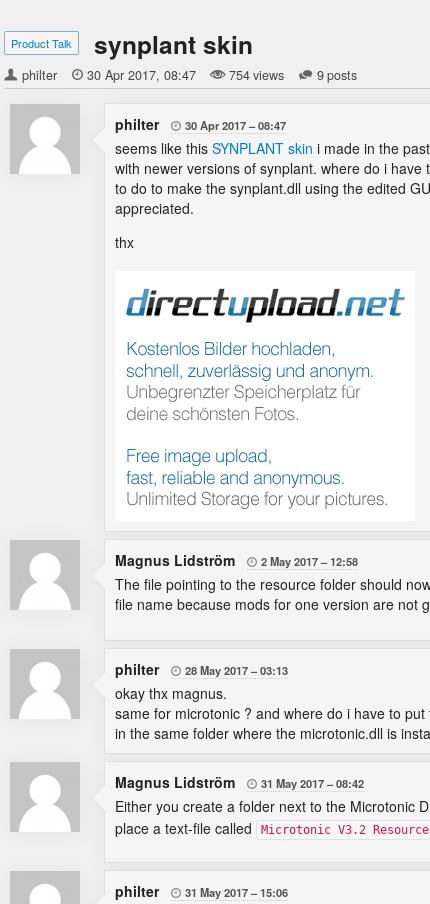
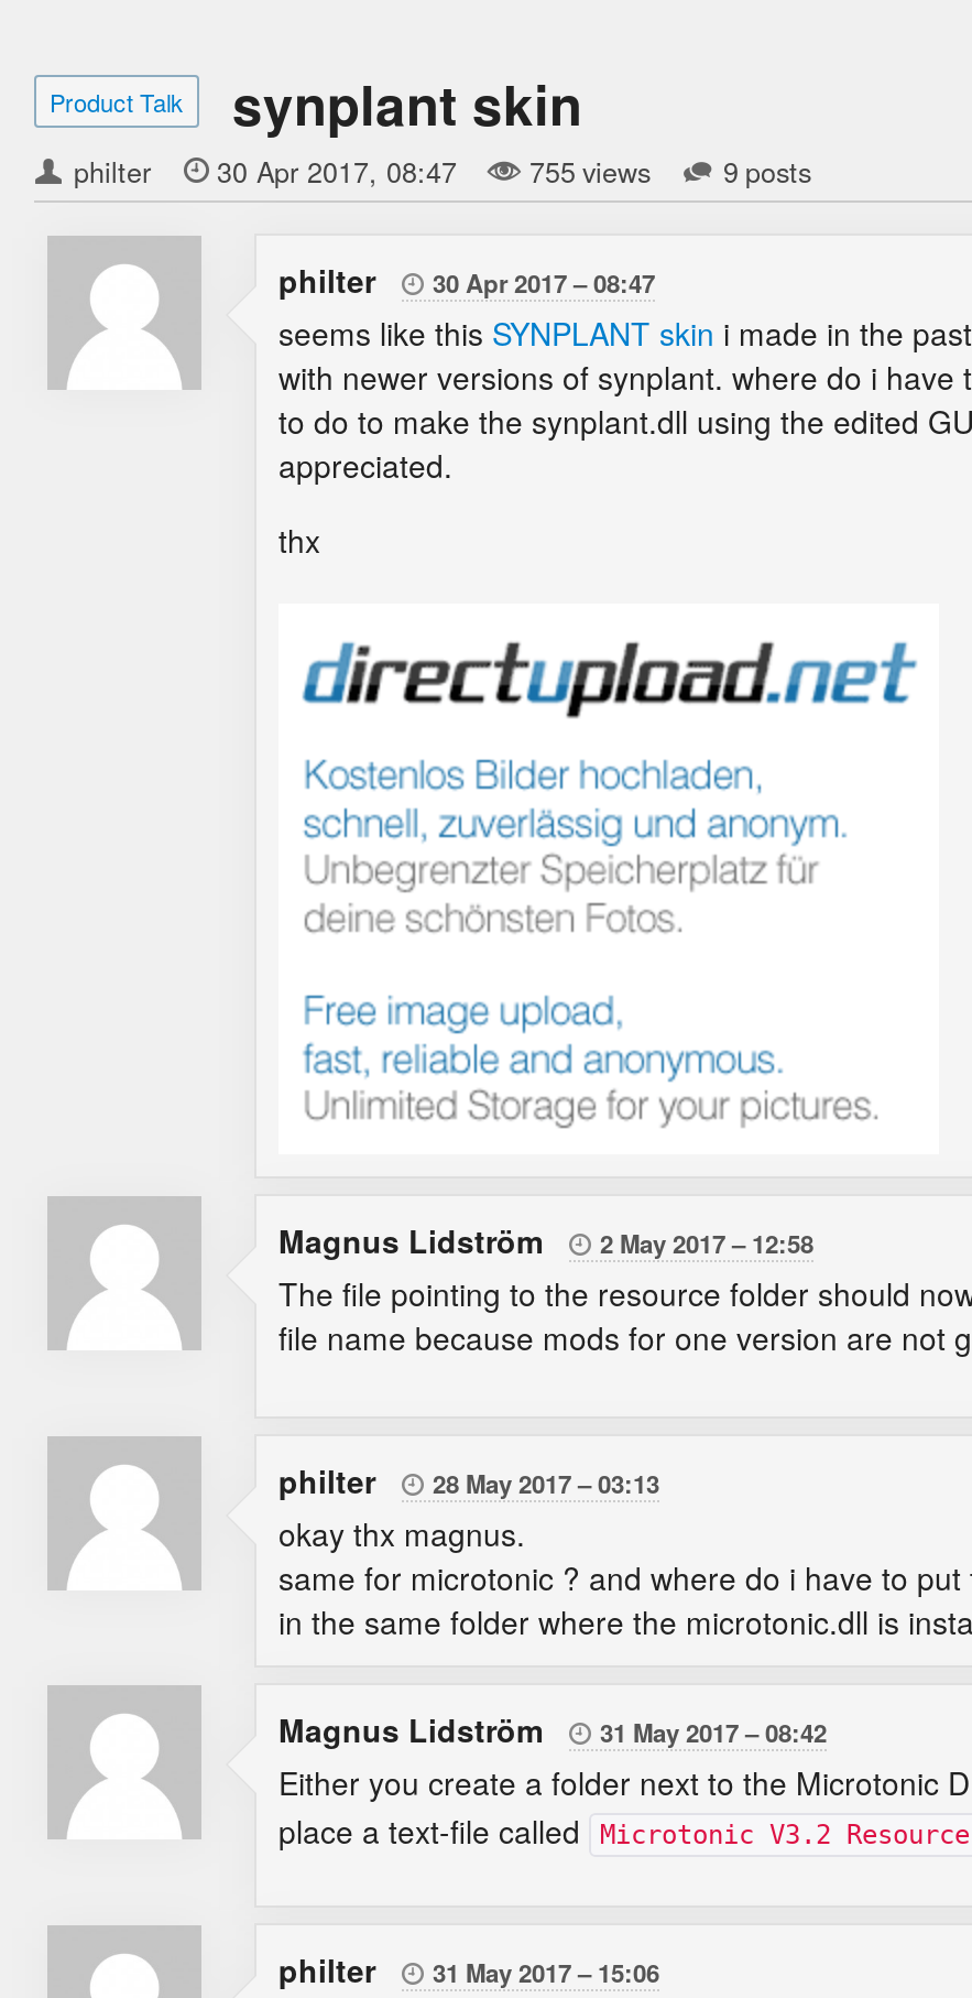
[229,66,284,84] 754 views -> [529,152,651,192] 755 views

